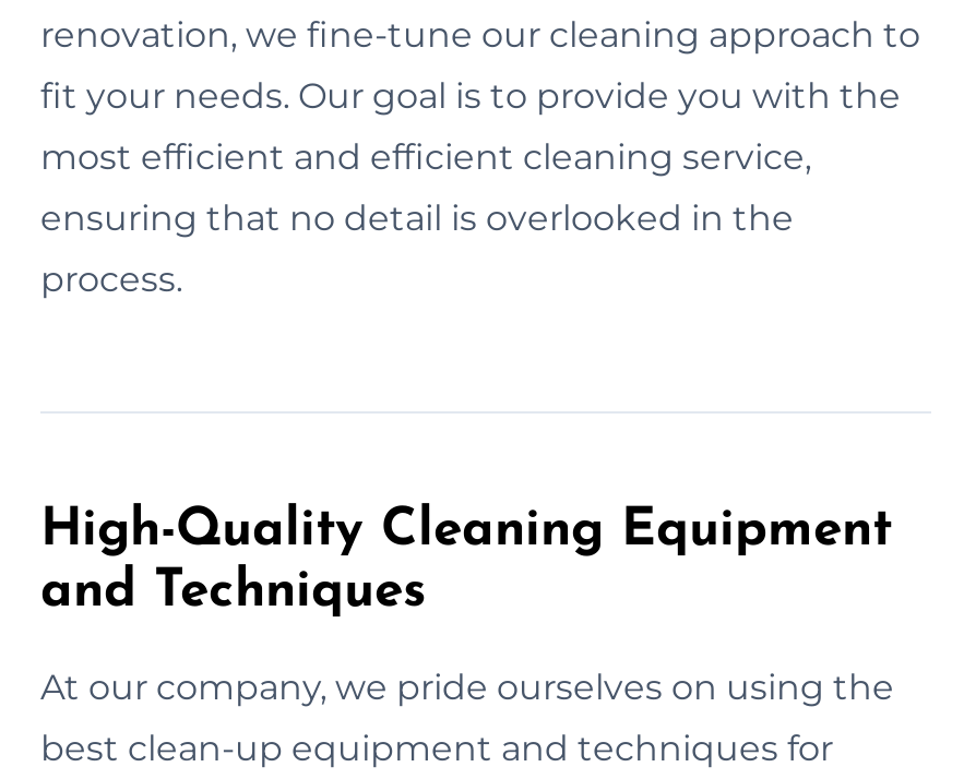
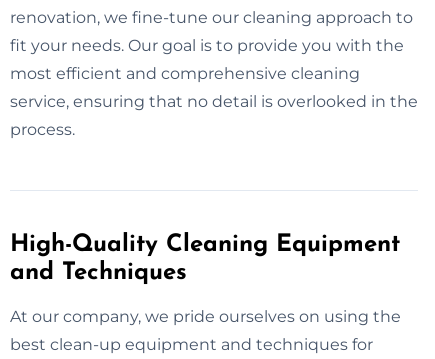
[40,136,811,177] most efficient and efficient cleaning service, -> [10,64,360,83] most efficient and comprehensive cleaning
[40,197,794,238] ensuring that no detail is overlooked in the -> [10,92,418,111] service, ensuring that no detail is overlooked in the

